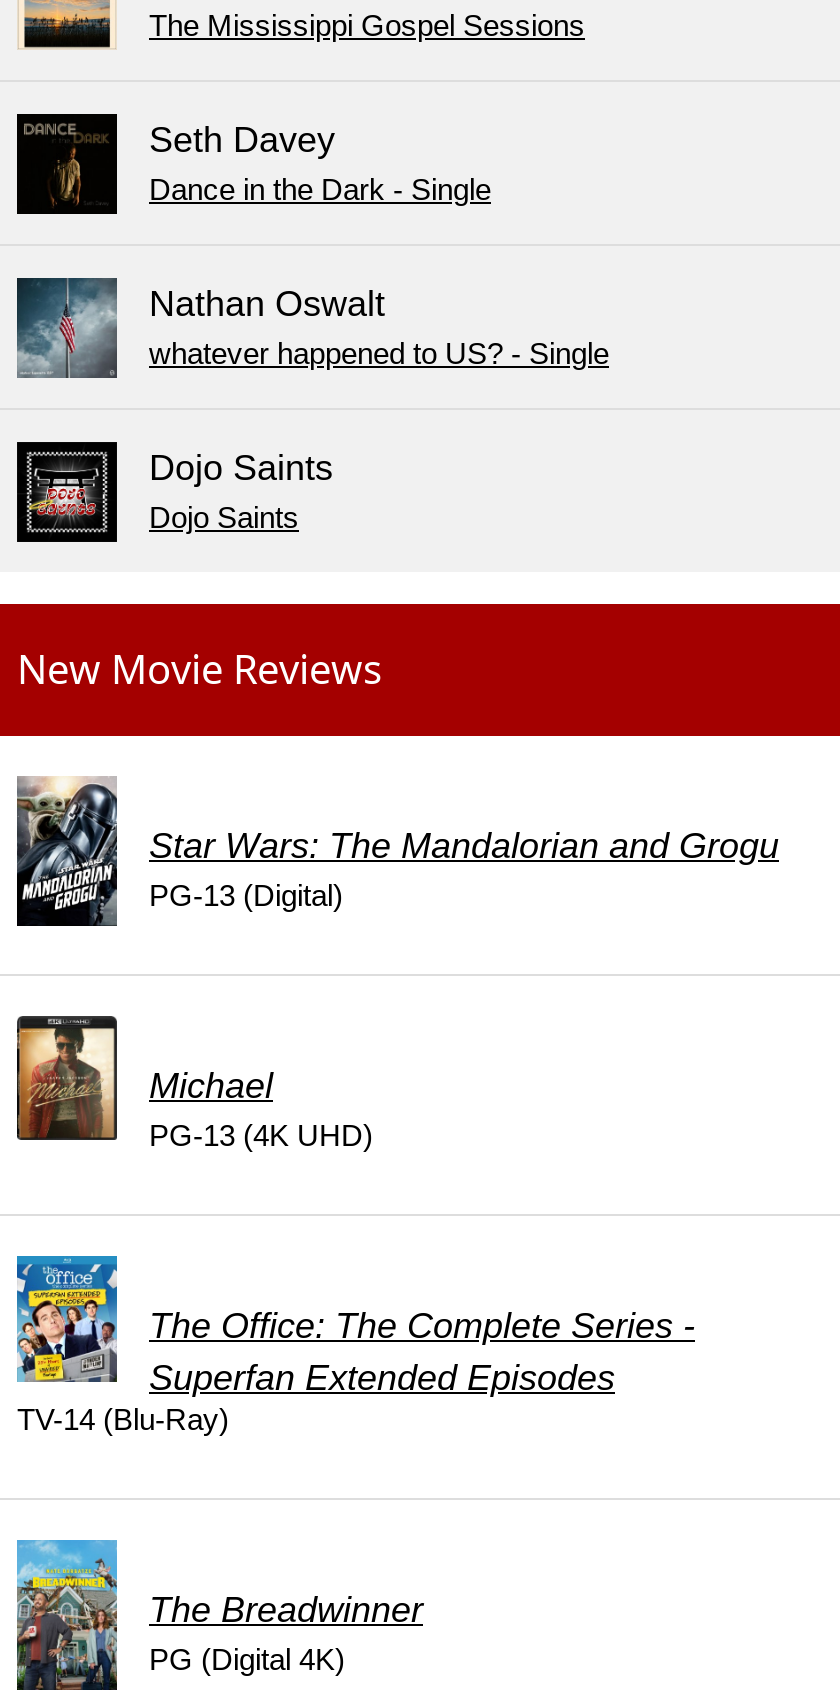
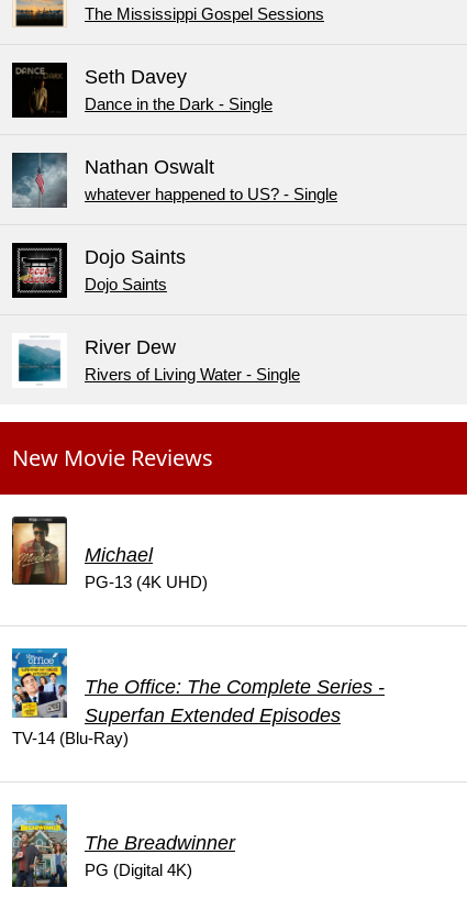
none -> [12,333,300,388] [image] | River Dew | Rivers of Living Water - Single
moved [17,641,383,695] -> [12,443,213,472]: New Movie Reviews
[15,776,779,928] [image] | Star Wars: The Mandalorian and Grogu | PG-13 (Digital) -> none

